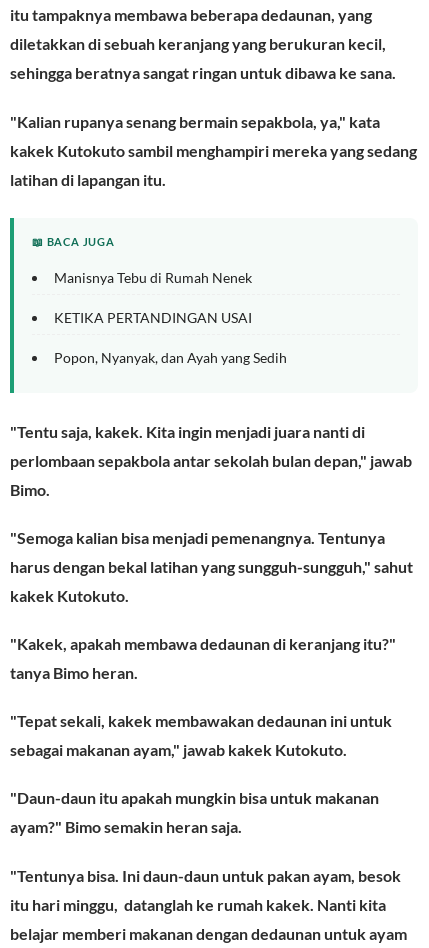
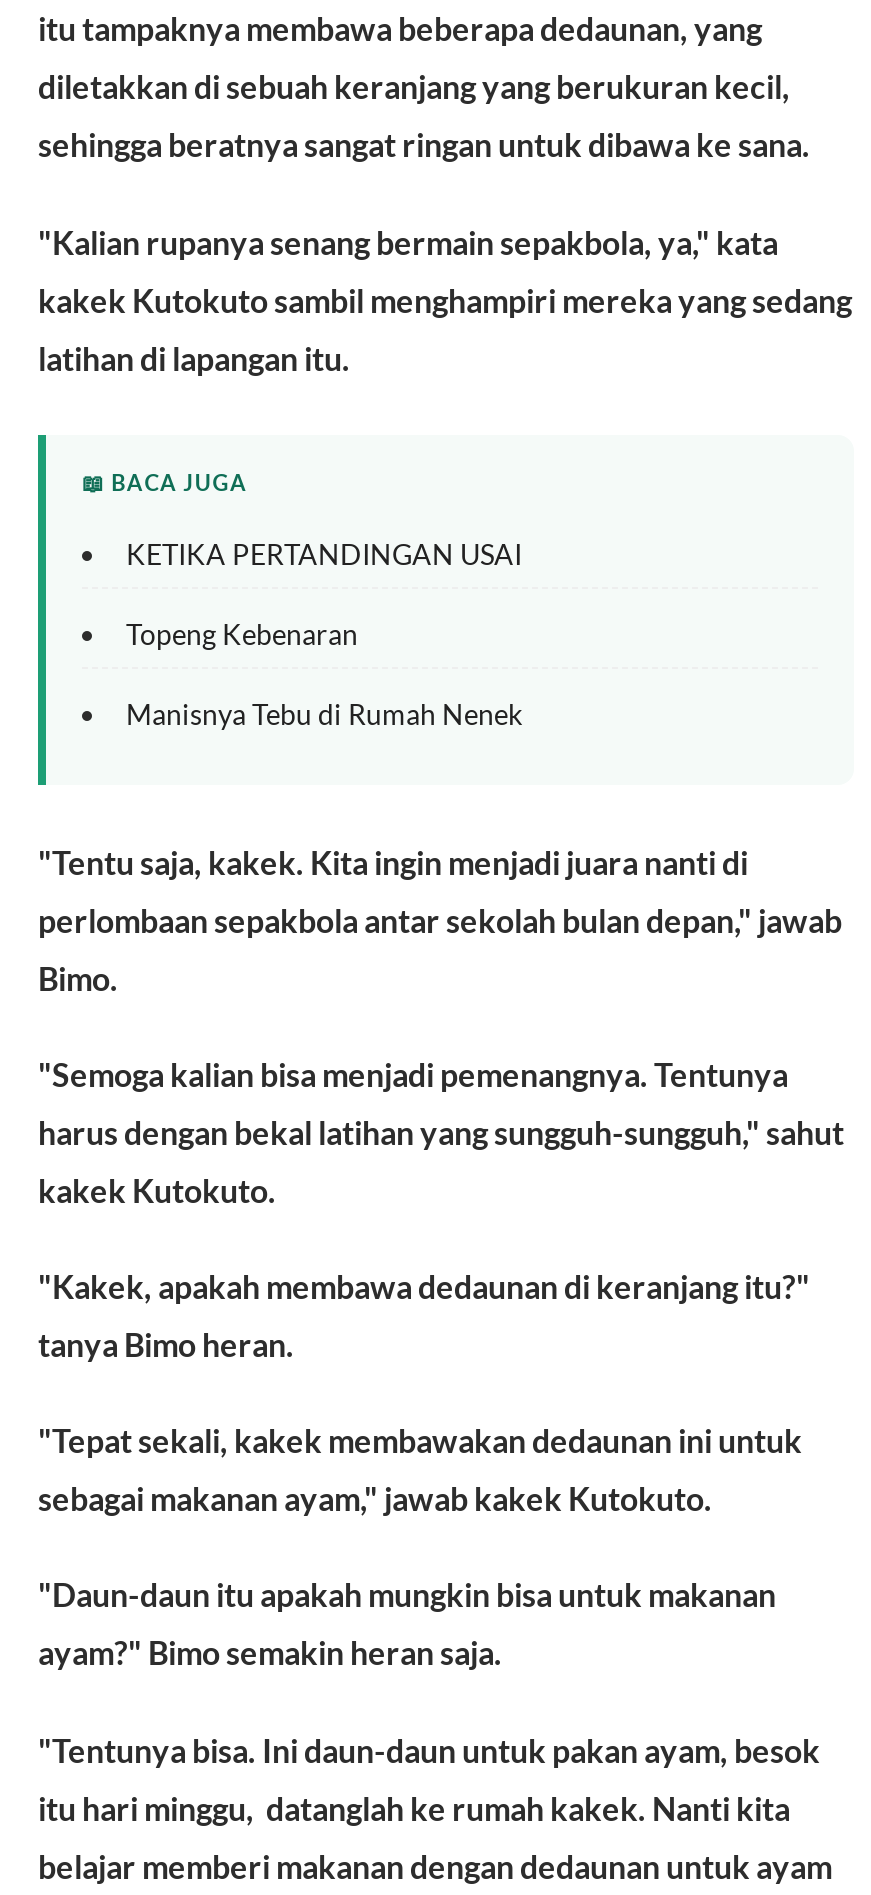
none -> [126,616,358,650] Topeng Kebenaran
moved [54,269,252,286] -> [126,696,522,730]: Manisnya Tebu di Rumah Nenek
moved [54,309,252,326] -> [126,536,522,570]: KETIKA PERTANDINGAN USAI
[54,349,287,366] Popon, Nyanyak, dan Ayah yang Sedih -> none

